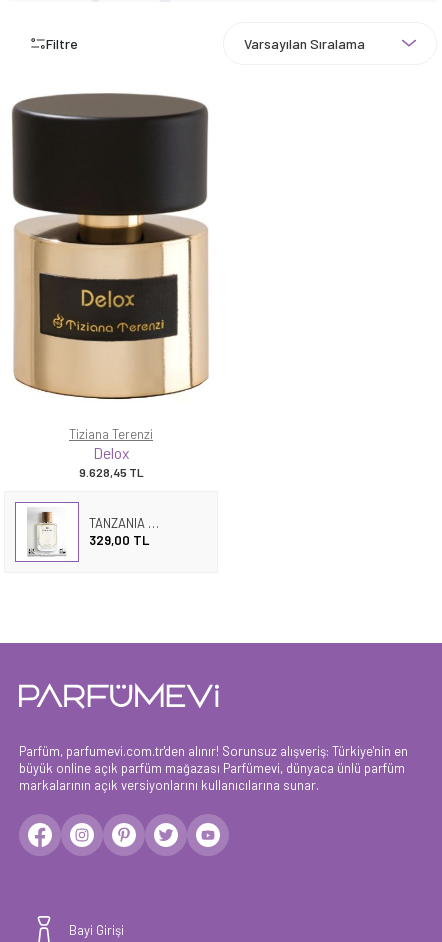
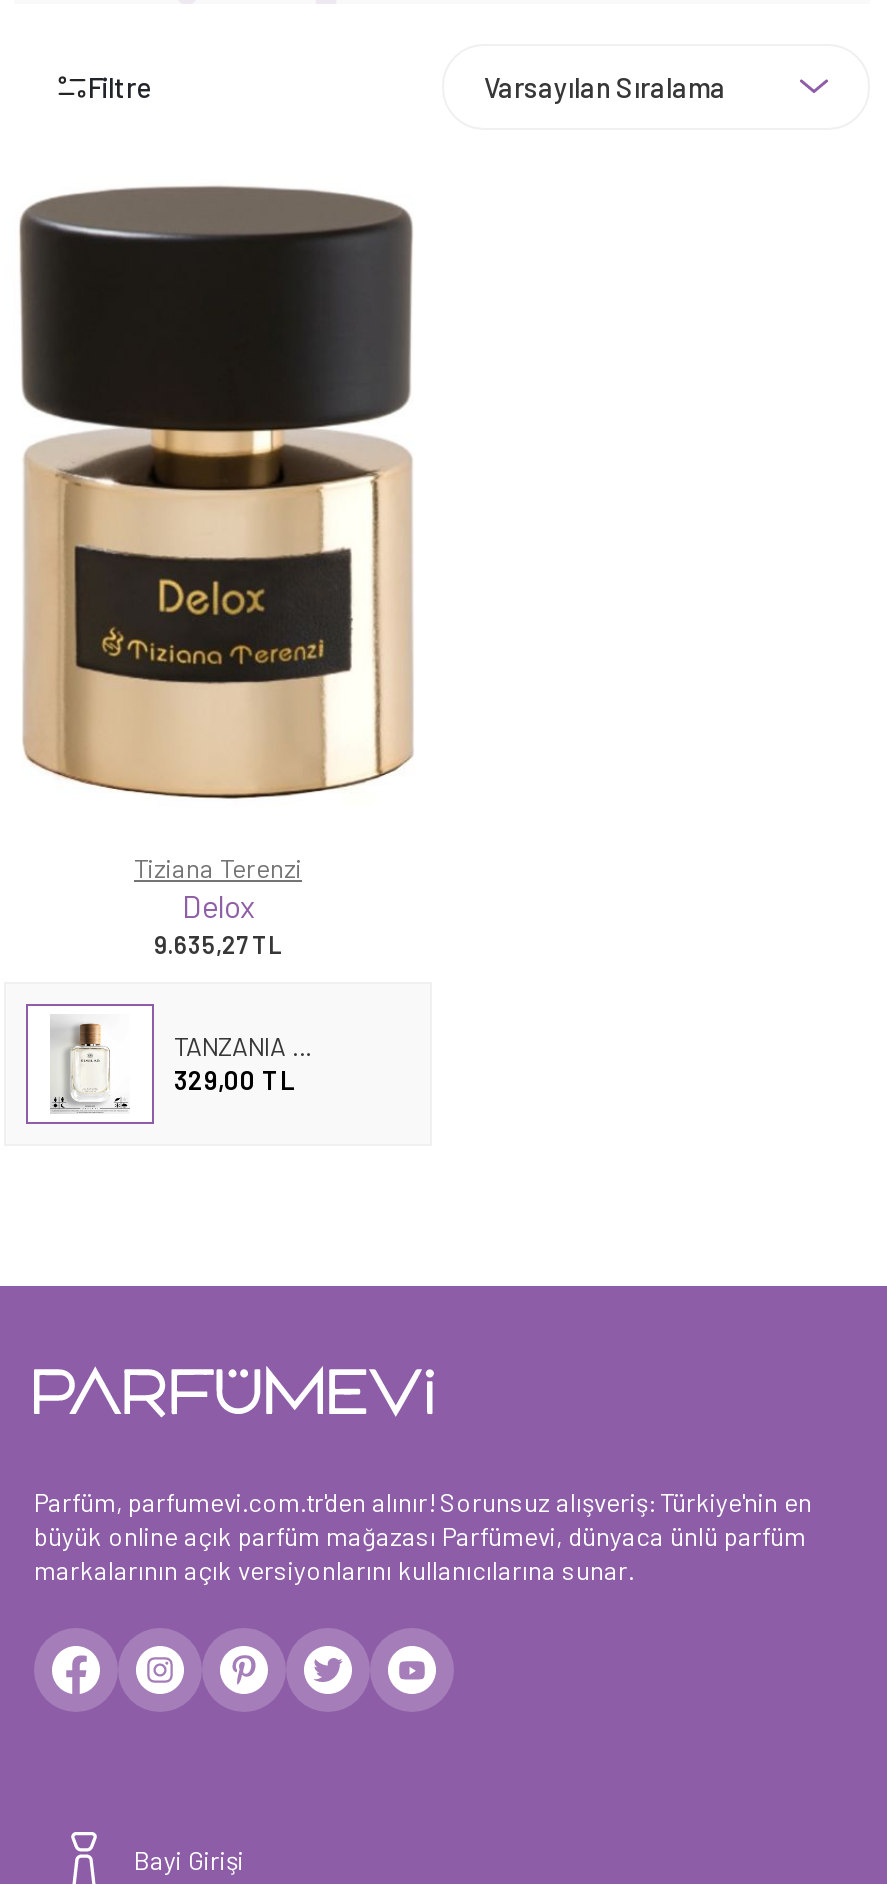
[78,465,143,479] 9.628,45 TL -> [154,930,282,958] 9.635,27 TL

